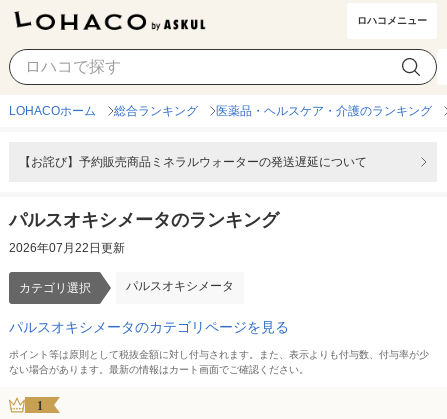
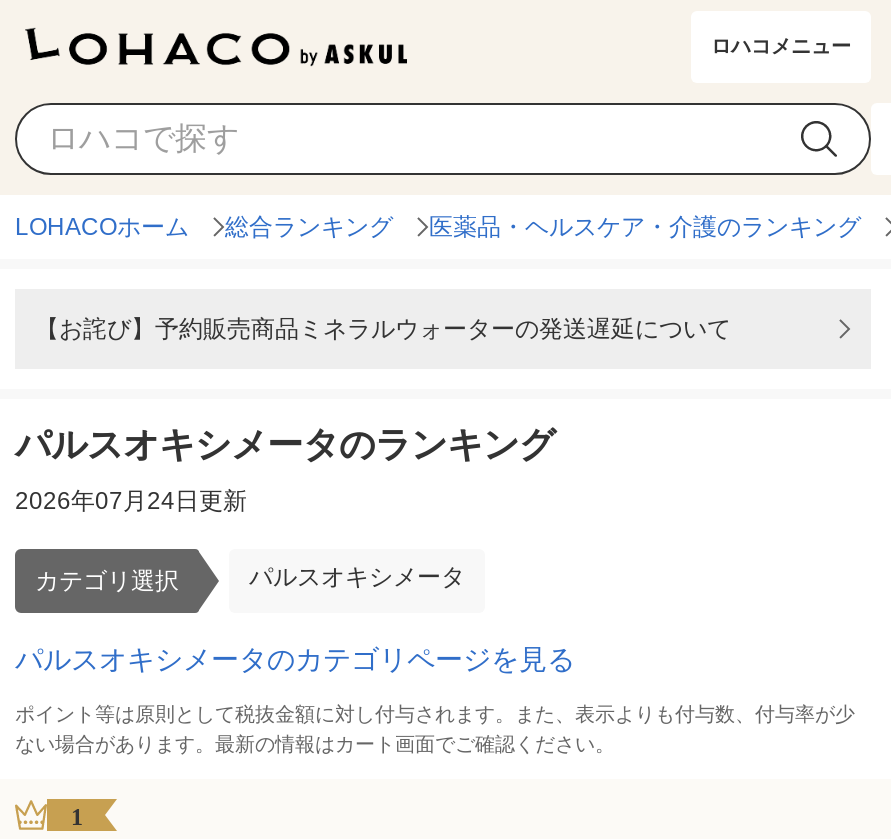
[9,241,125,255] 2026年07月22日更新 -> [15,487,247,515] 2026年07月24日更新

